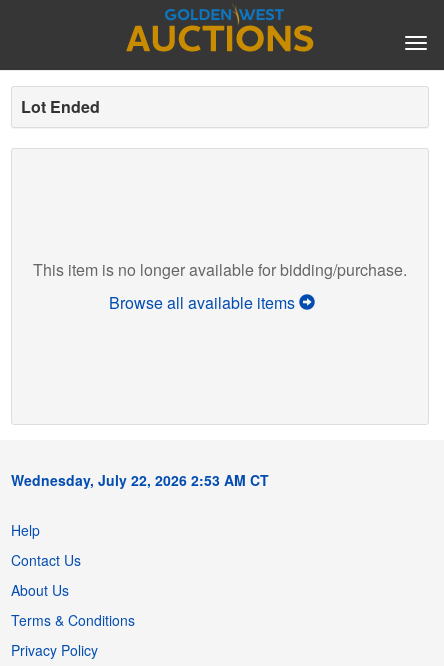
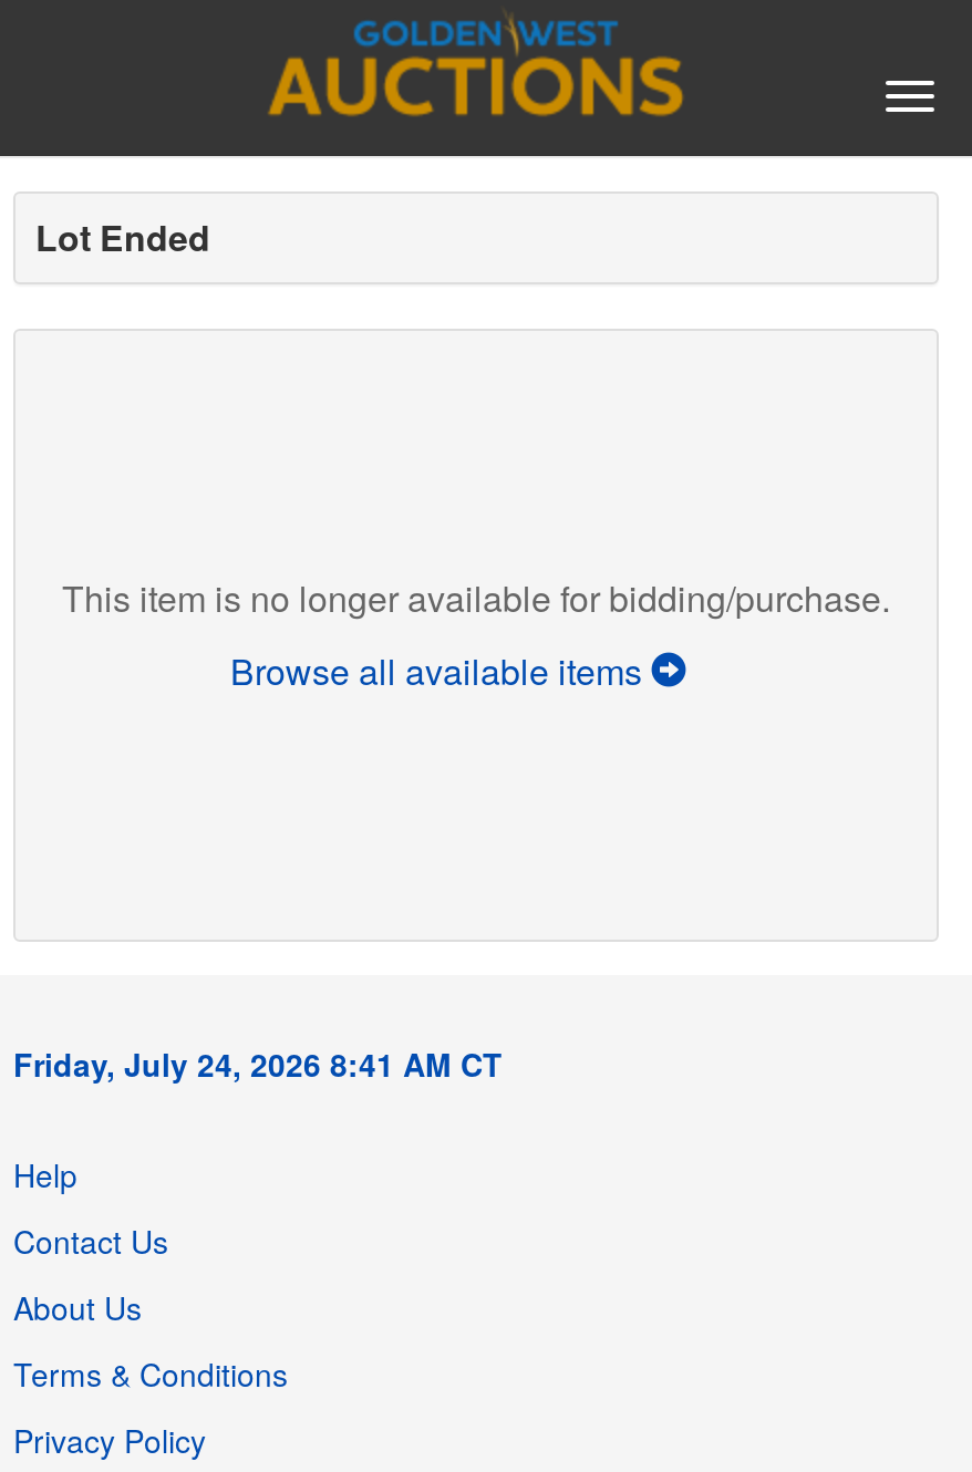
[11,470,269,490] Wednesday, July 22, 2026 2:53 AM CT -> [13,1041,503,1086] Friday, July 24, 2026 8:41 AM CT

